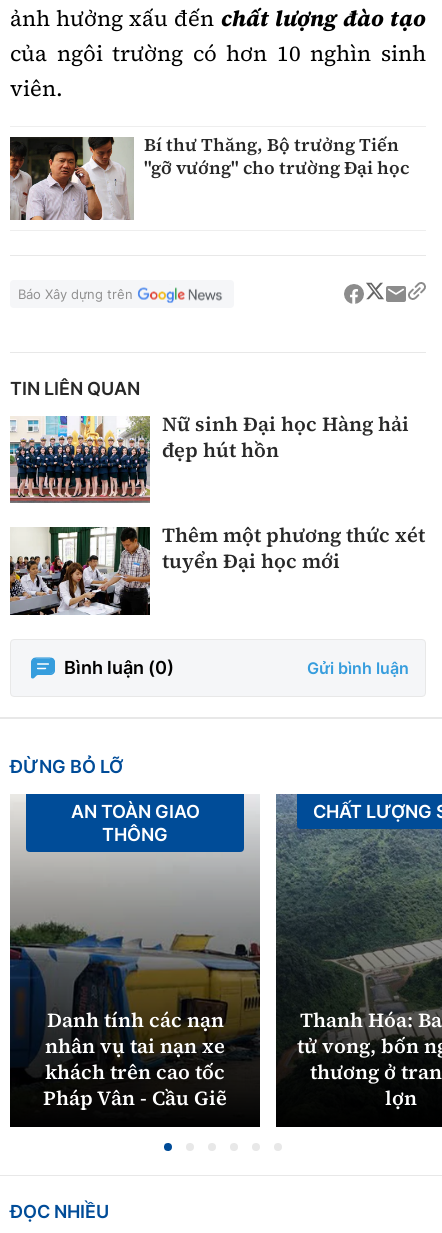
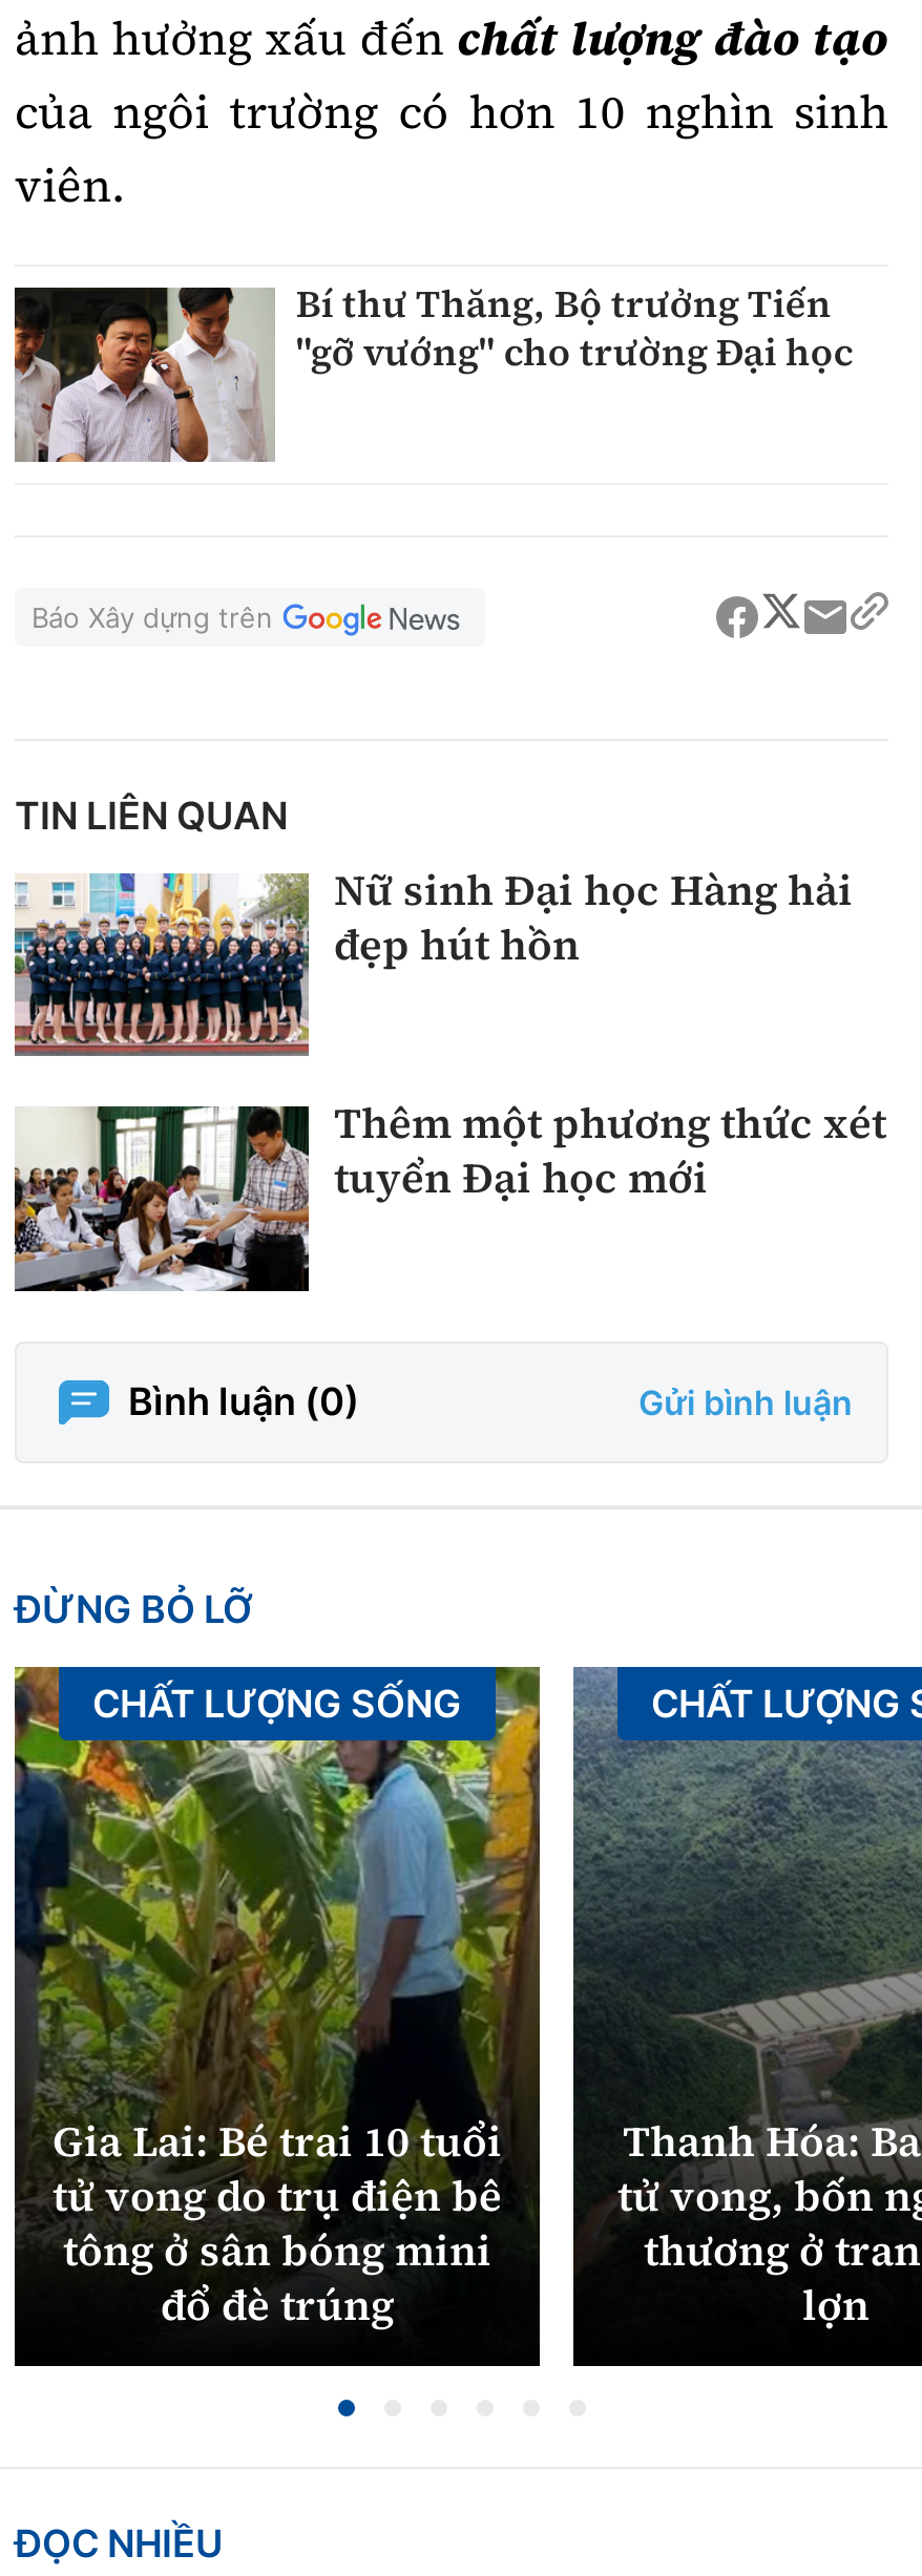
[10,793,260,998] [image] | AN TOÀN GIAO | THÔNG -> [13,1665,542,2095] [image] | CHẤT LƯỢNG SỐNG
[43,1006,227,1112] Danh tính các nạn | nhân vụ tai nạn xe | khách trên cao tốc | Pháp Vân - Cầu Giẽ -> [53,2112,502,2334] Gia Lai: Bé trai 10 tuổi | tử vong do trụ điện bê | tông ở sân bóng mini | đổ đè trúng

